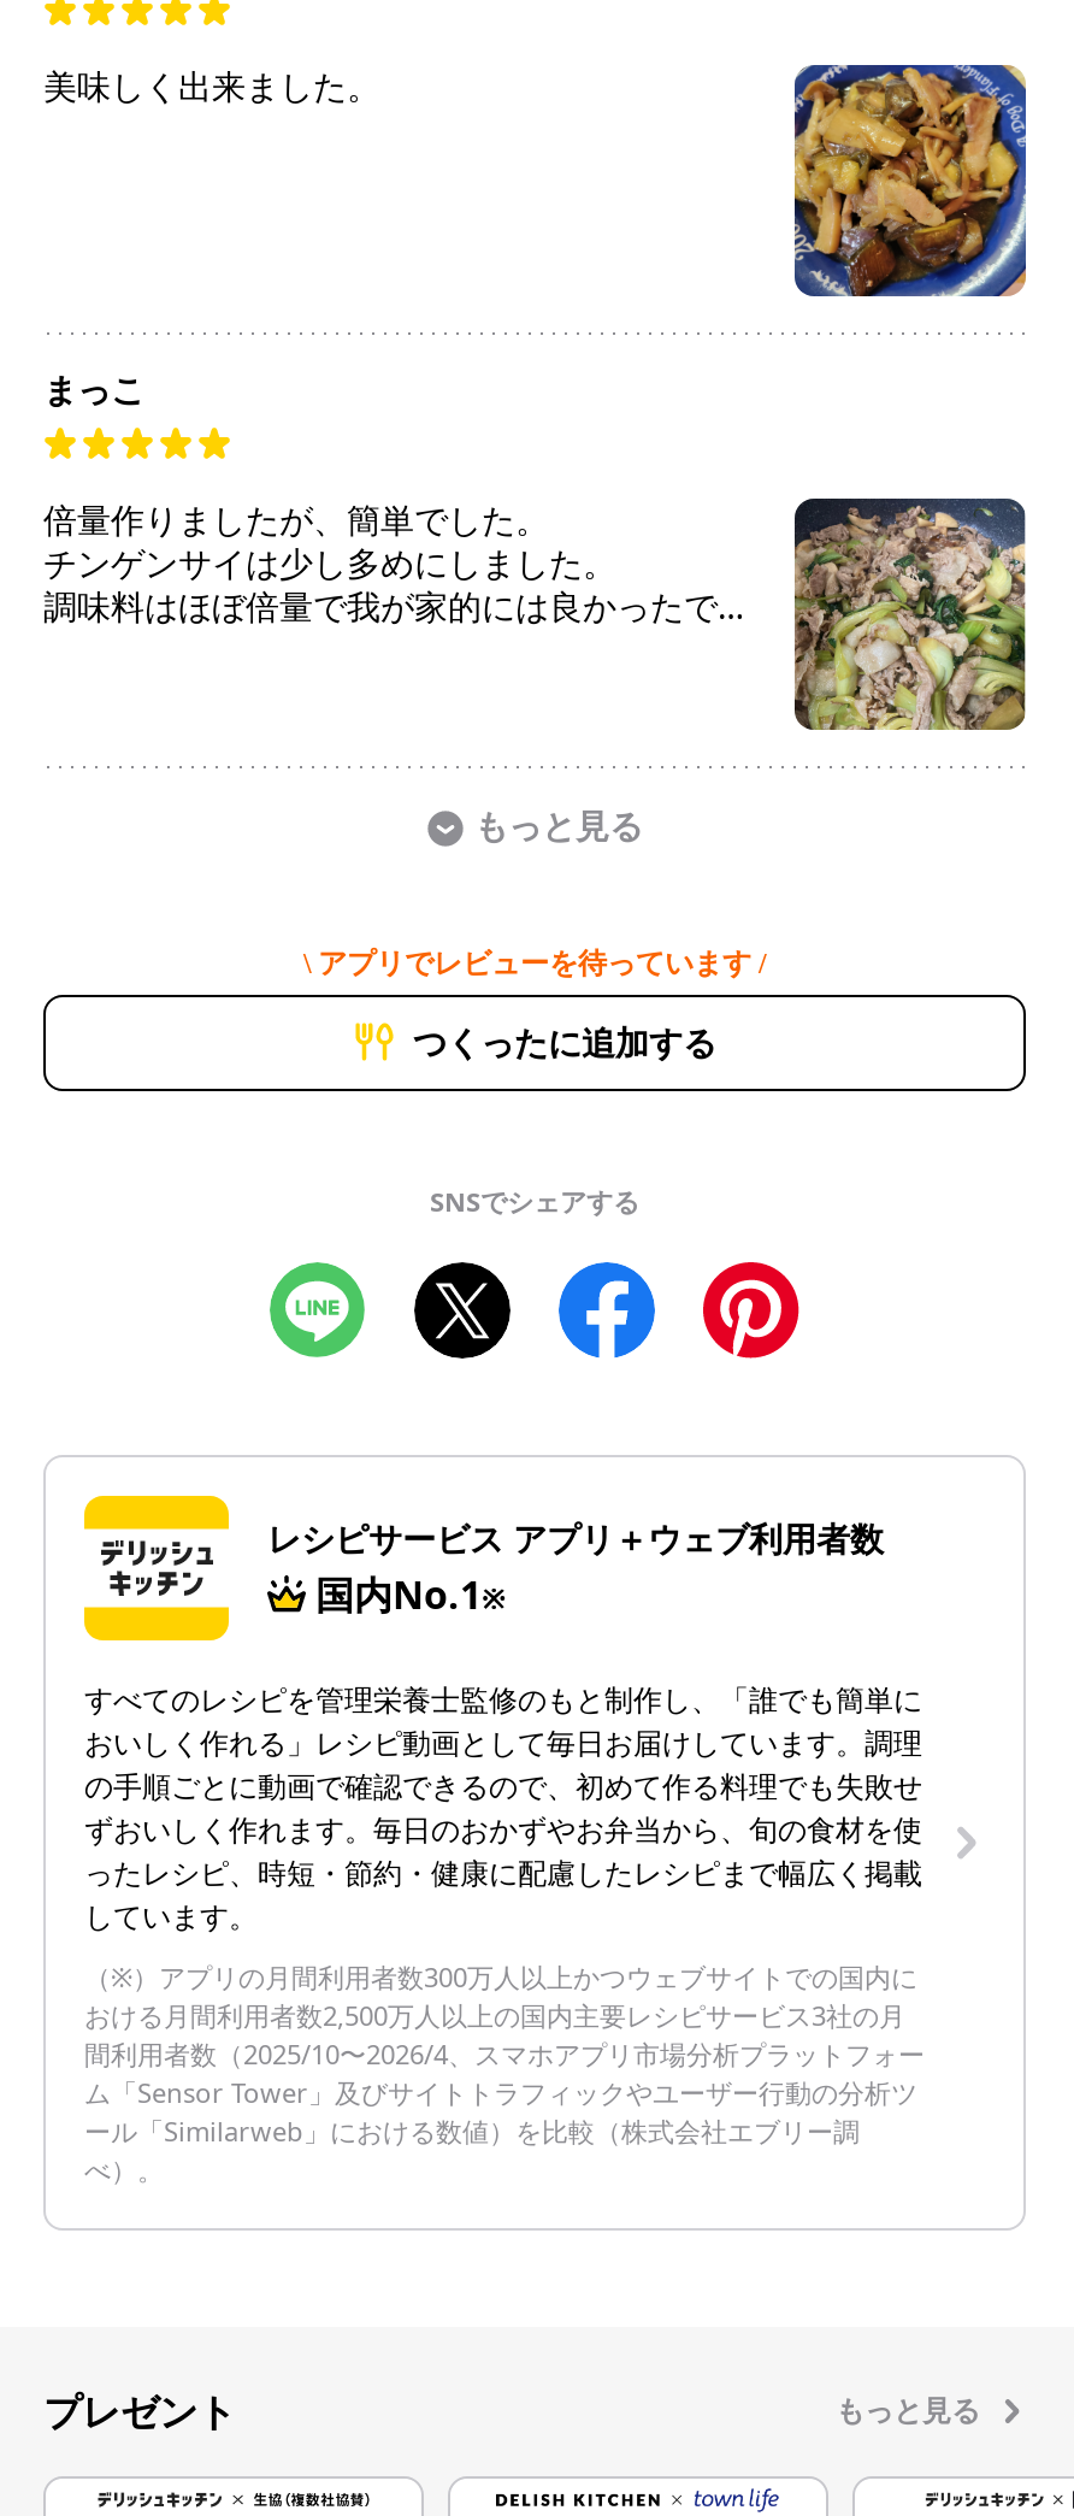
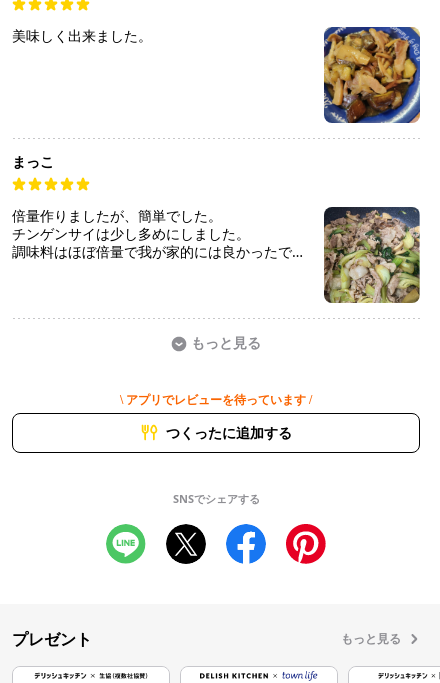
[82,1493,925,2186] [image] | レシピサービス アプリ＋ウェブ利用者数 | 国内No.1※ | すべてのレシピを管理栄養士監修のもと制作し、「誰でも簡単に | おいしく作れる」レシピ動画として毎日お届けしています。調理 | の手順ごとに動画で確認できるので、初めて作る料理でも失敗せ | ずおいしく作れます。毎日のおかずやお弁当から、旬の食材を使 | ったレシピ、時短・節約・健康に配慮したレシピまで幅広く掲載 | しています。 | （※）アプリの月間利用者数300万人以上かつウェブサイトでの国内に | おける月間利用者数2,500万人以上の国内主要レシピサービス3社の月 | 間利用者数（2025/10〜2026/4、スマホアプリ市場分析プラットフォー | ム「Sensor Tower」及びサイトトラフィックやユーザー行動の分析ツ | ール「Similarweb」における数値）を比較（株式会社エブリー調 | べ）。 -> none

